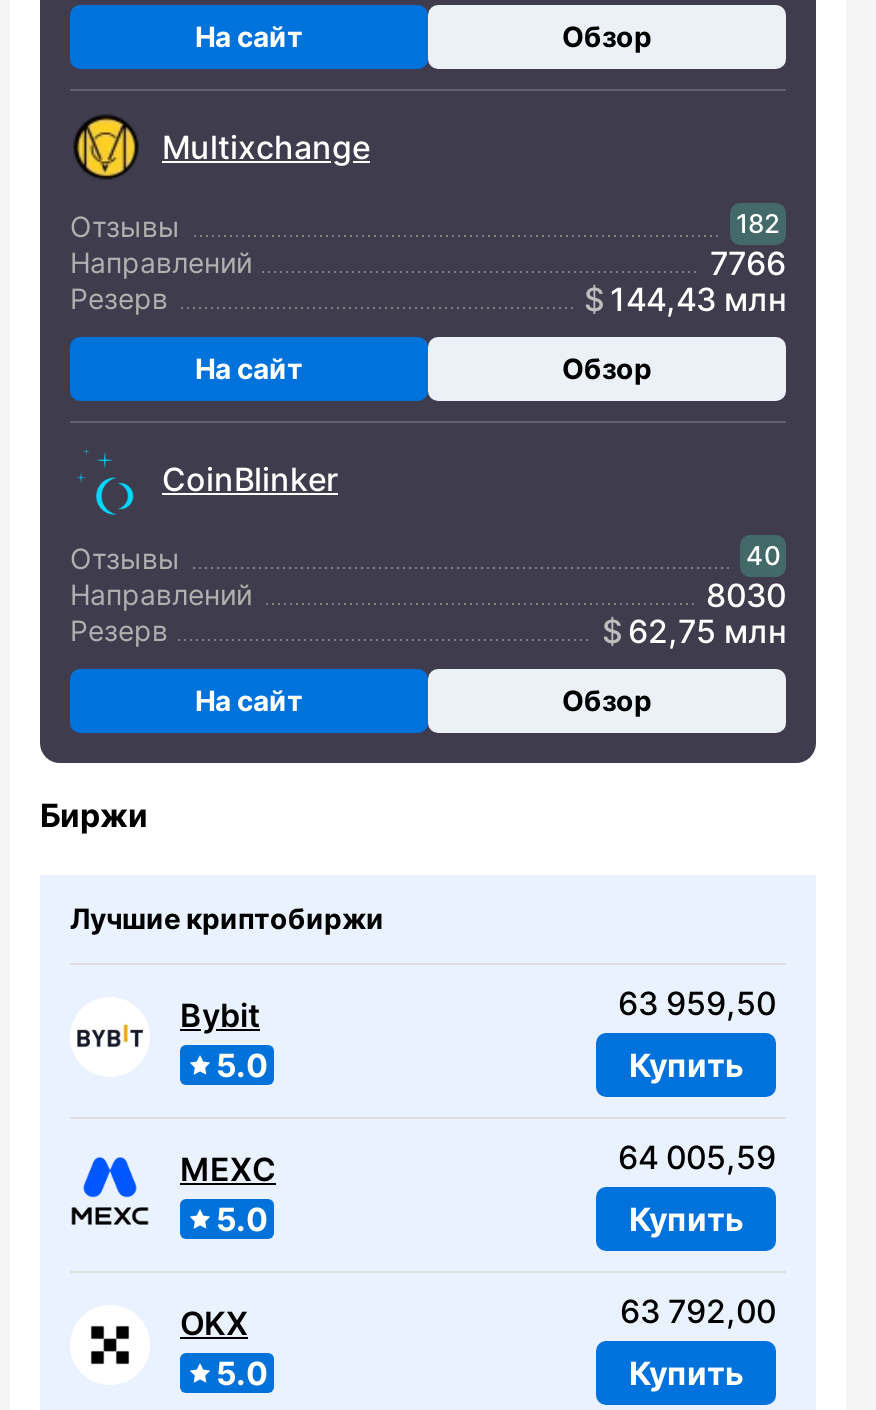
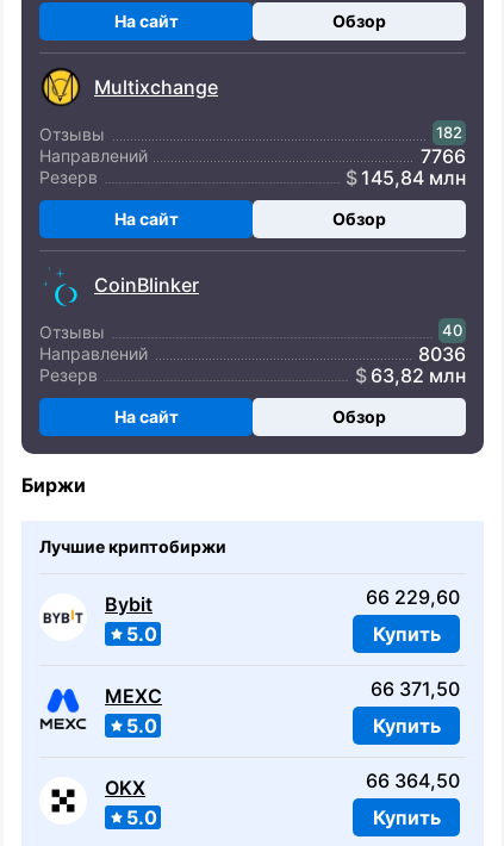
[610,280,786,320] 144,43 млн -> [361,166,466,190] 145,84 млн
[706,576,786,616] 8030 -> [418,343,466,366] 8036
[628,612,786,652] 62,75 млн -> [371,364,466,388] 63,82 млн
[618,984,776,1024] 63 959,50 -> [366,586,460,609] 66 229,60
[618,1138,776,1178] 64 005,59 -> [371,677,460,701] 66 371,50
[620,1292,776,1332] 63 792,00 -> [366,769,460,793] 66 364,50

